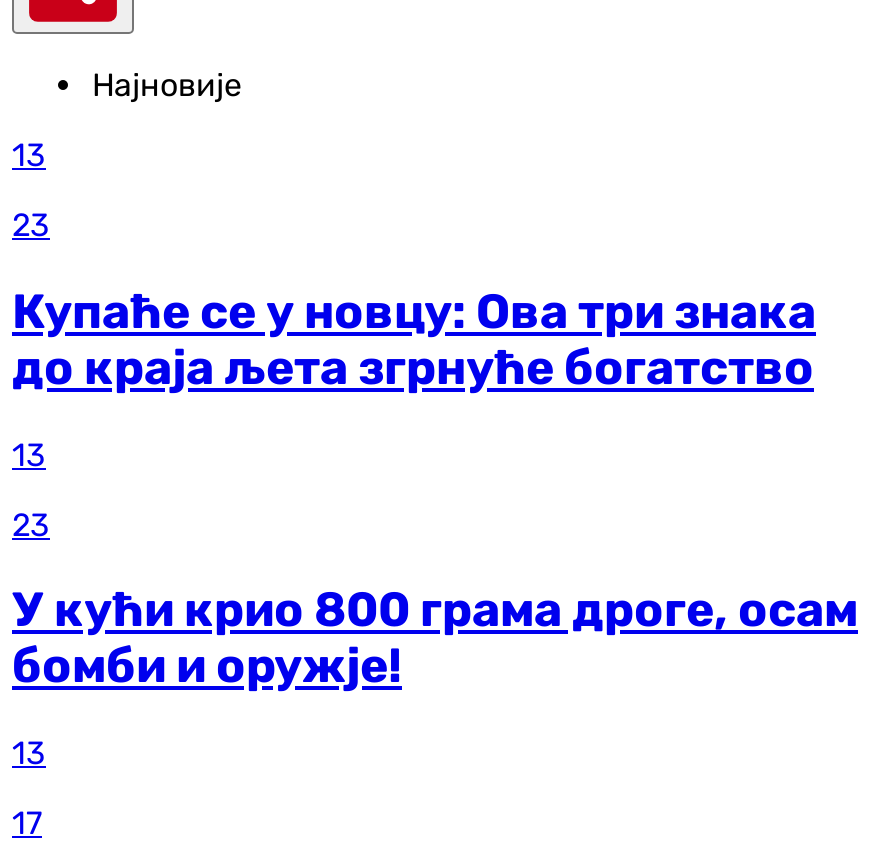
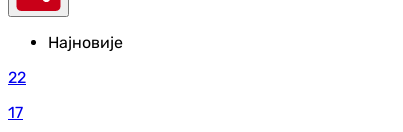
[12,135,858,773] 13 | 23 | Купаће се у новцу: Ова три знака | до краја љета згрнуће богатство | 13 | 23 | У кући крио 800 грама дроге, осам | бомби и оружје! | 13 -> [8,68,26,87] 22

